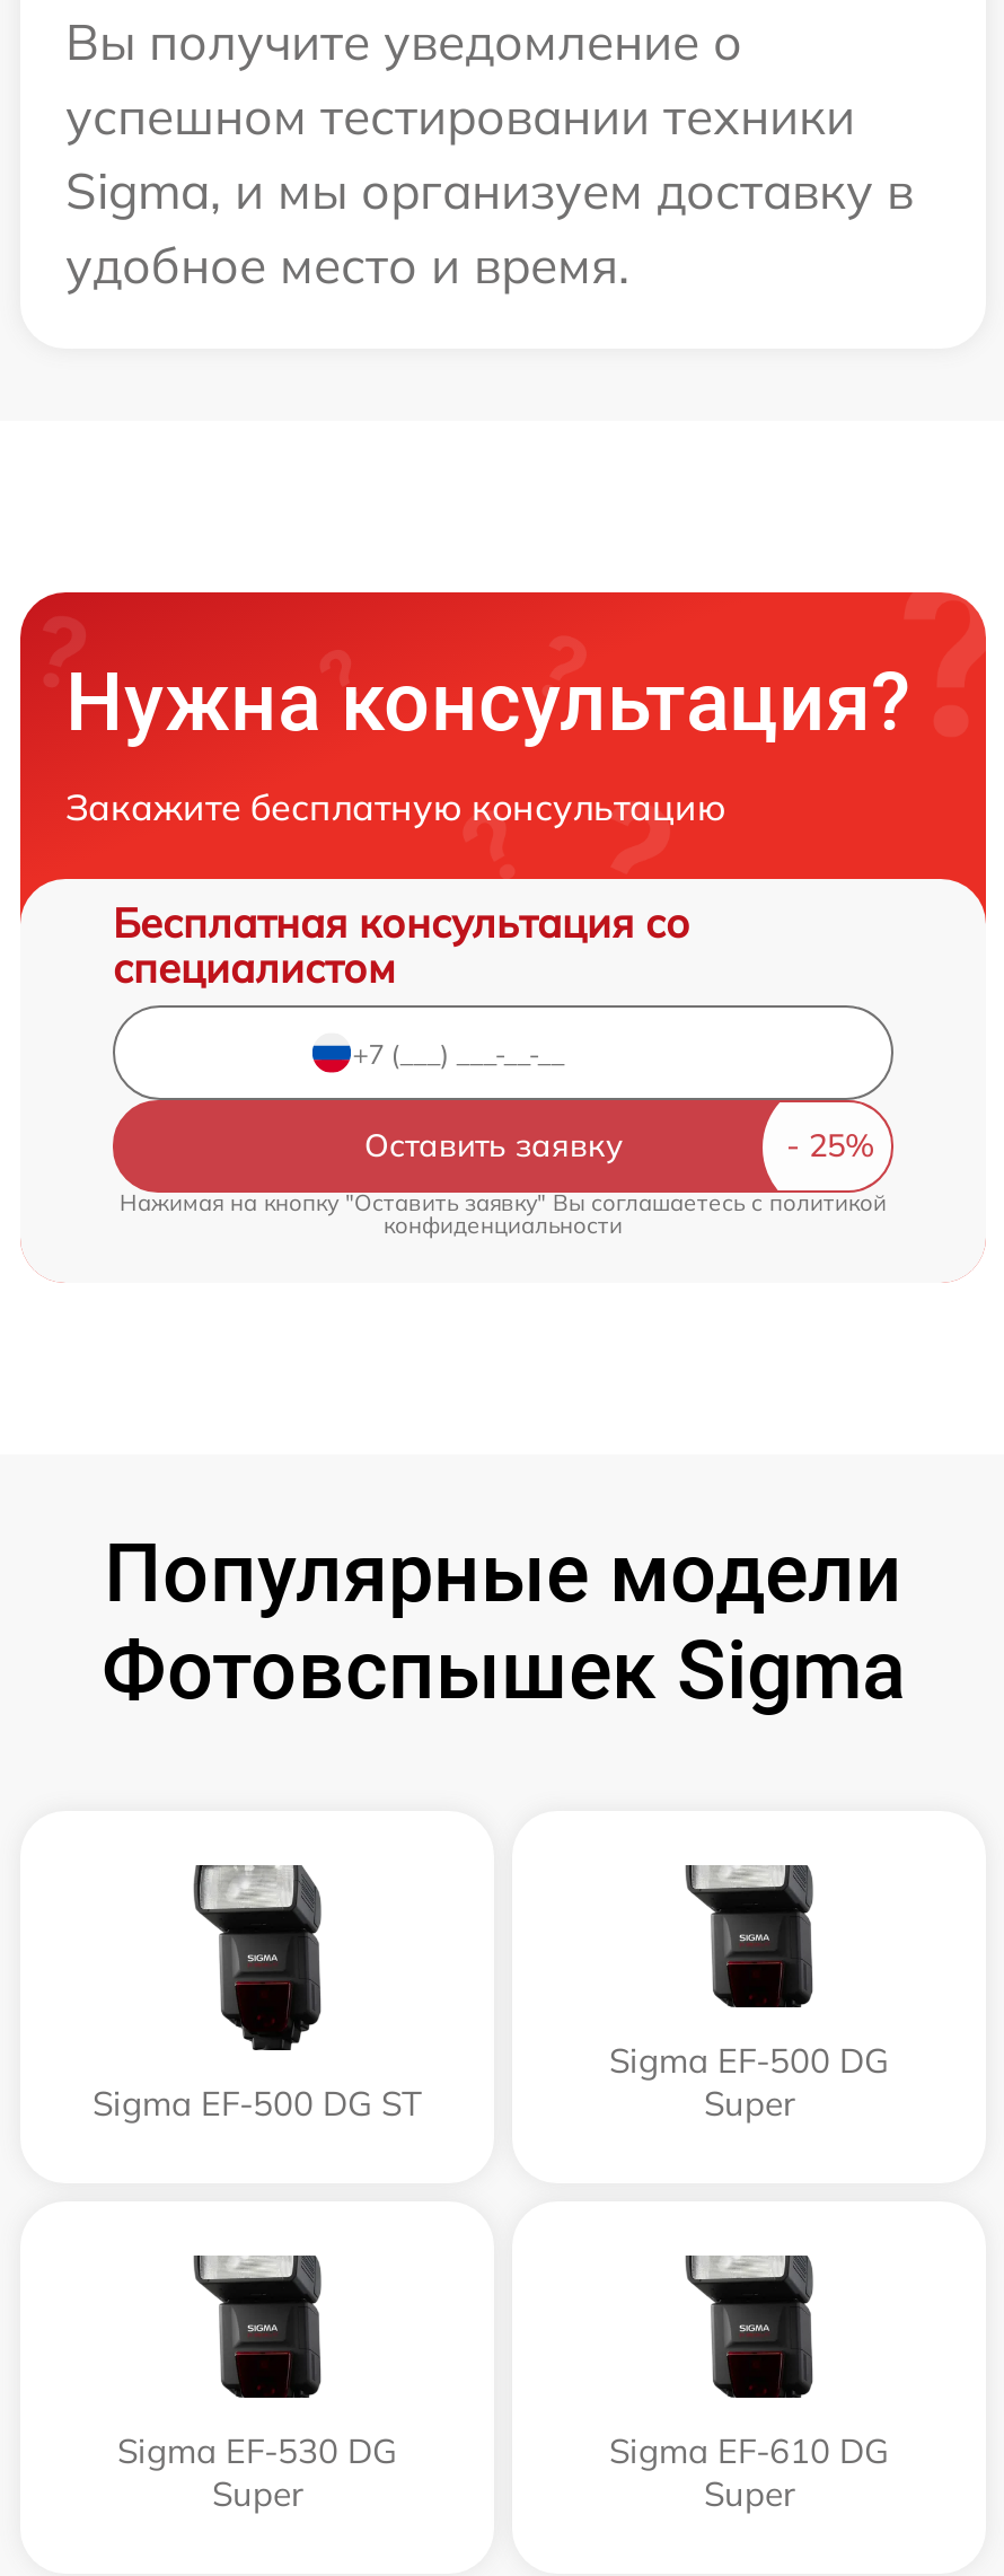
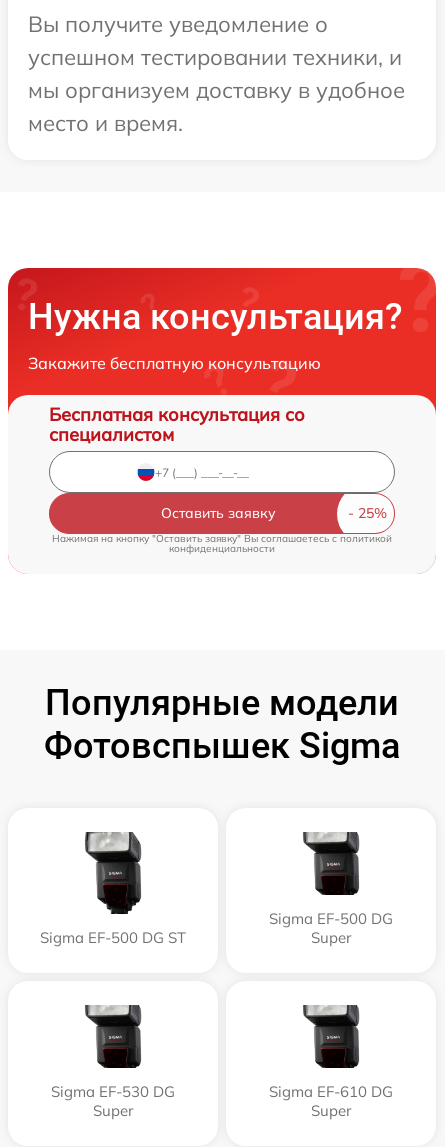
[65,86,914,298] успешном тестировании техники | Sigma, и мы организуем доставку в | удобное место и время. -> [28,43,405,137] успешном тестировании техники, и | мы организуем доставку в удобное | место и время.

